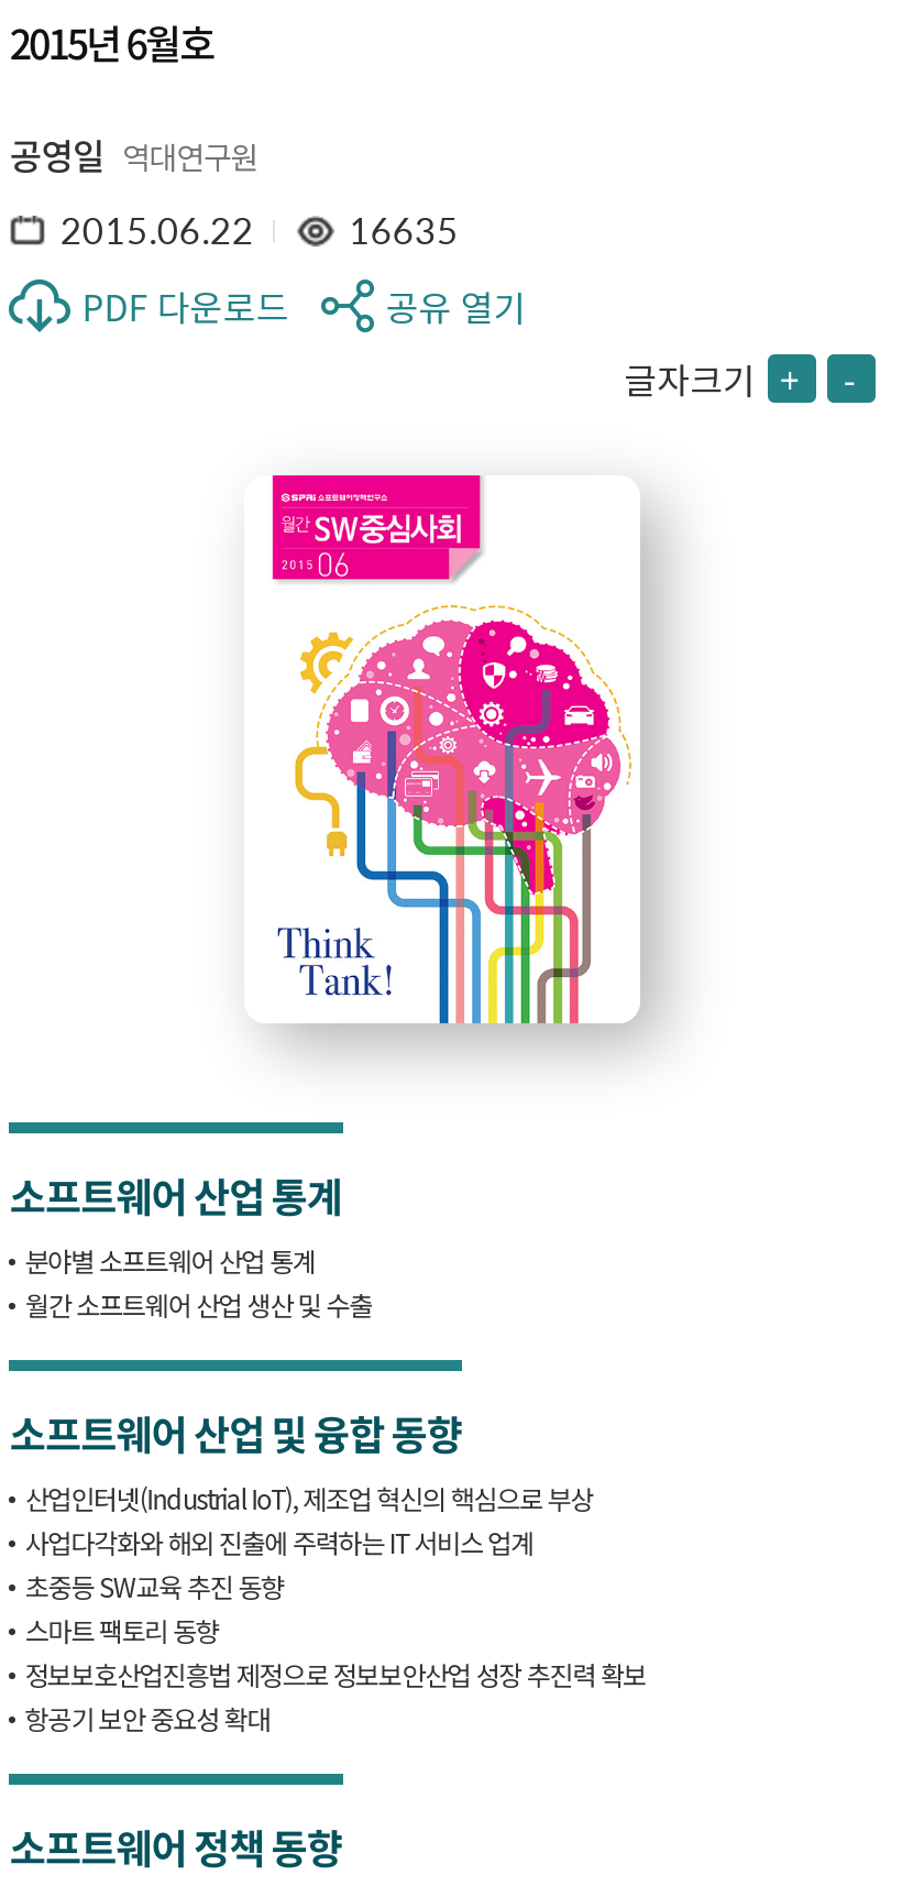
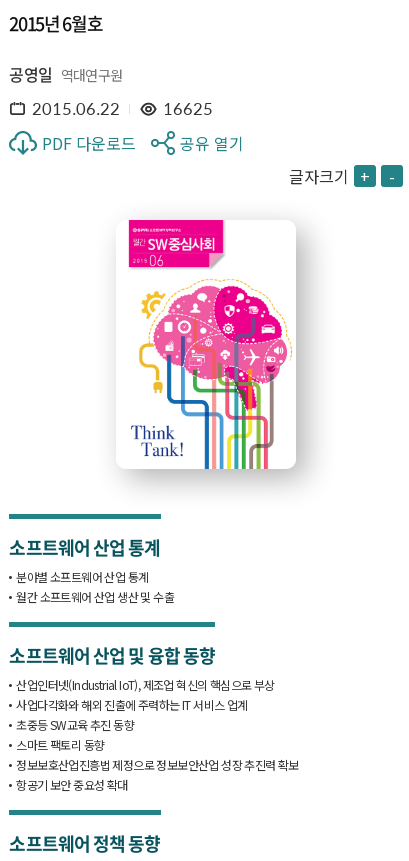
[60,202,458,257] 2015.06.22 16635 -> [32,96,213,121] 2015.06.22 16625

